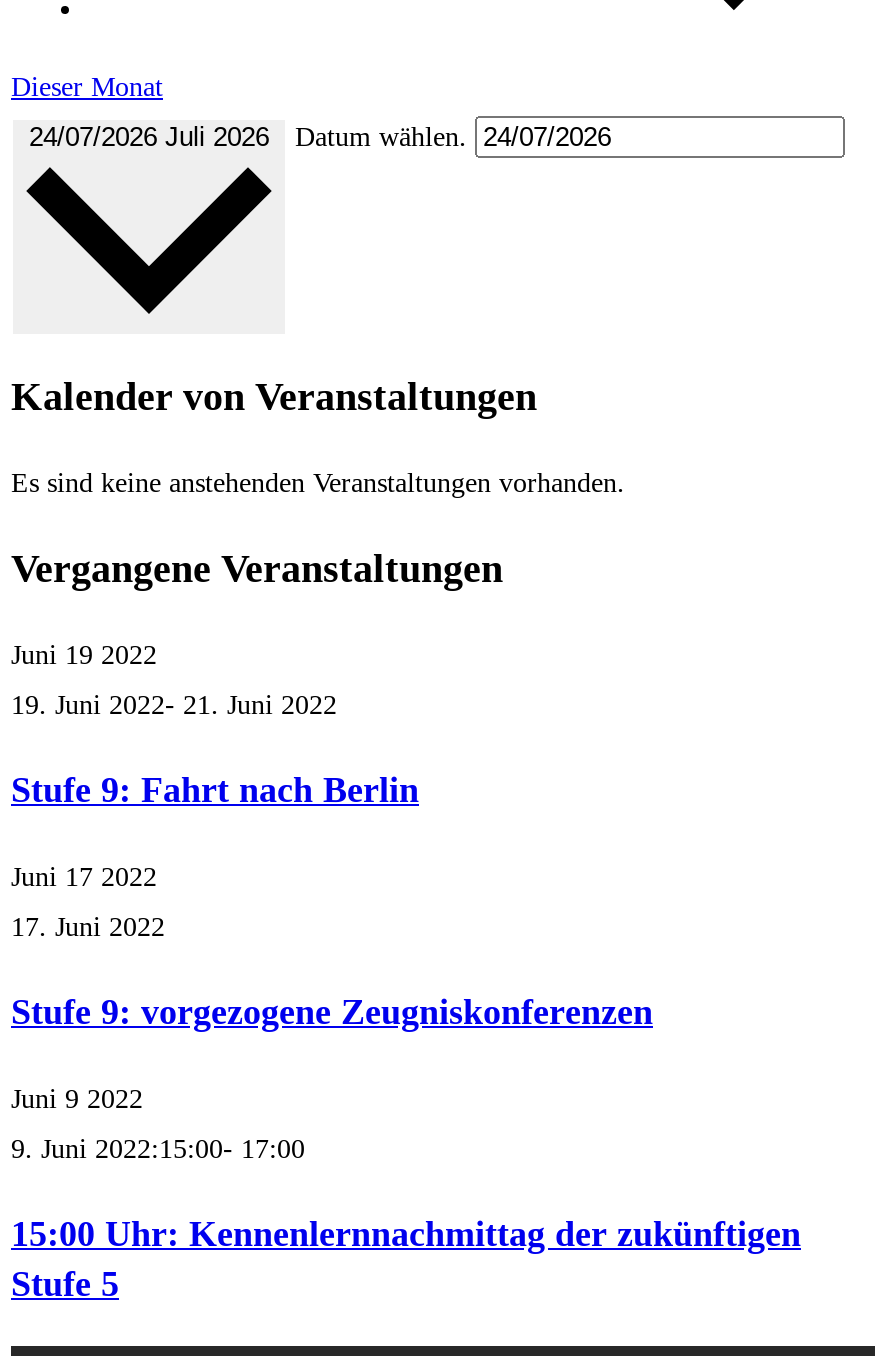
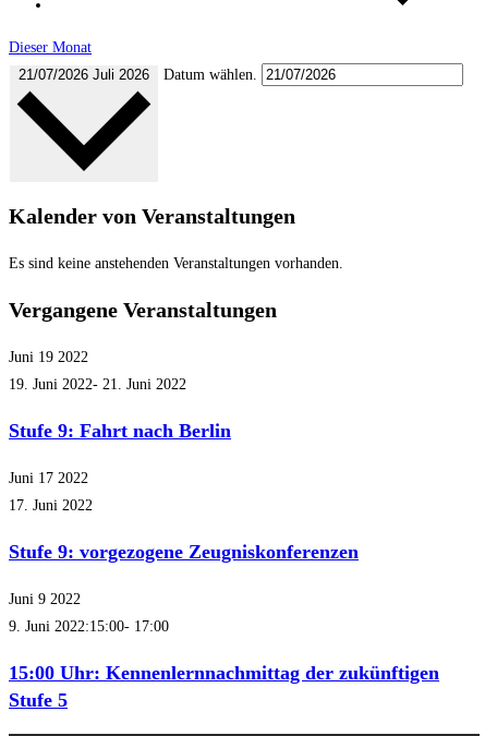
[29,122,475,152] 24/07/2026 Juli 2026 Datum wählen. -> [19,66,262,83] 21/07/2026 Juli 2026 Datum wählen.

